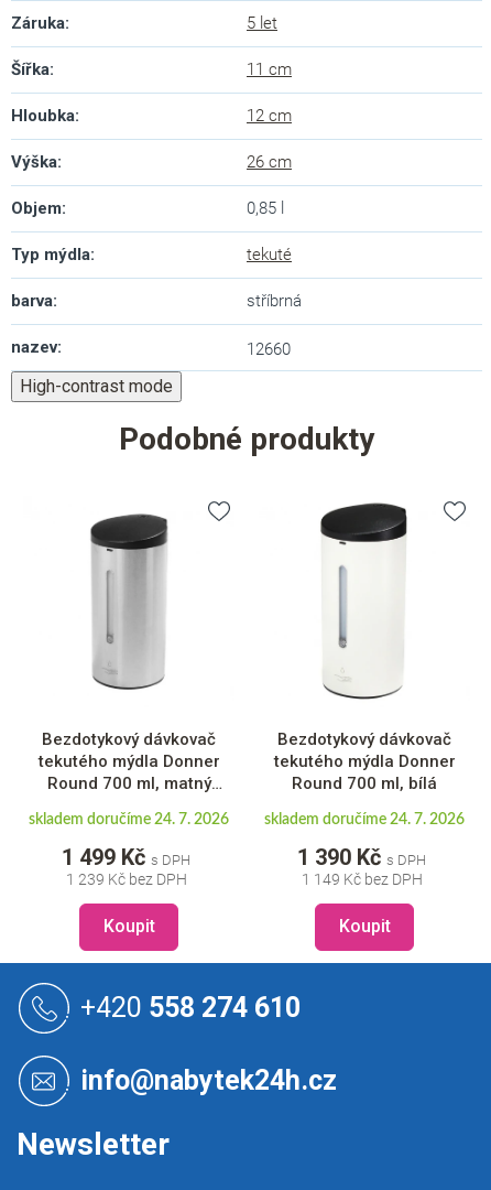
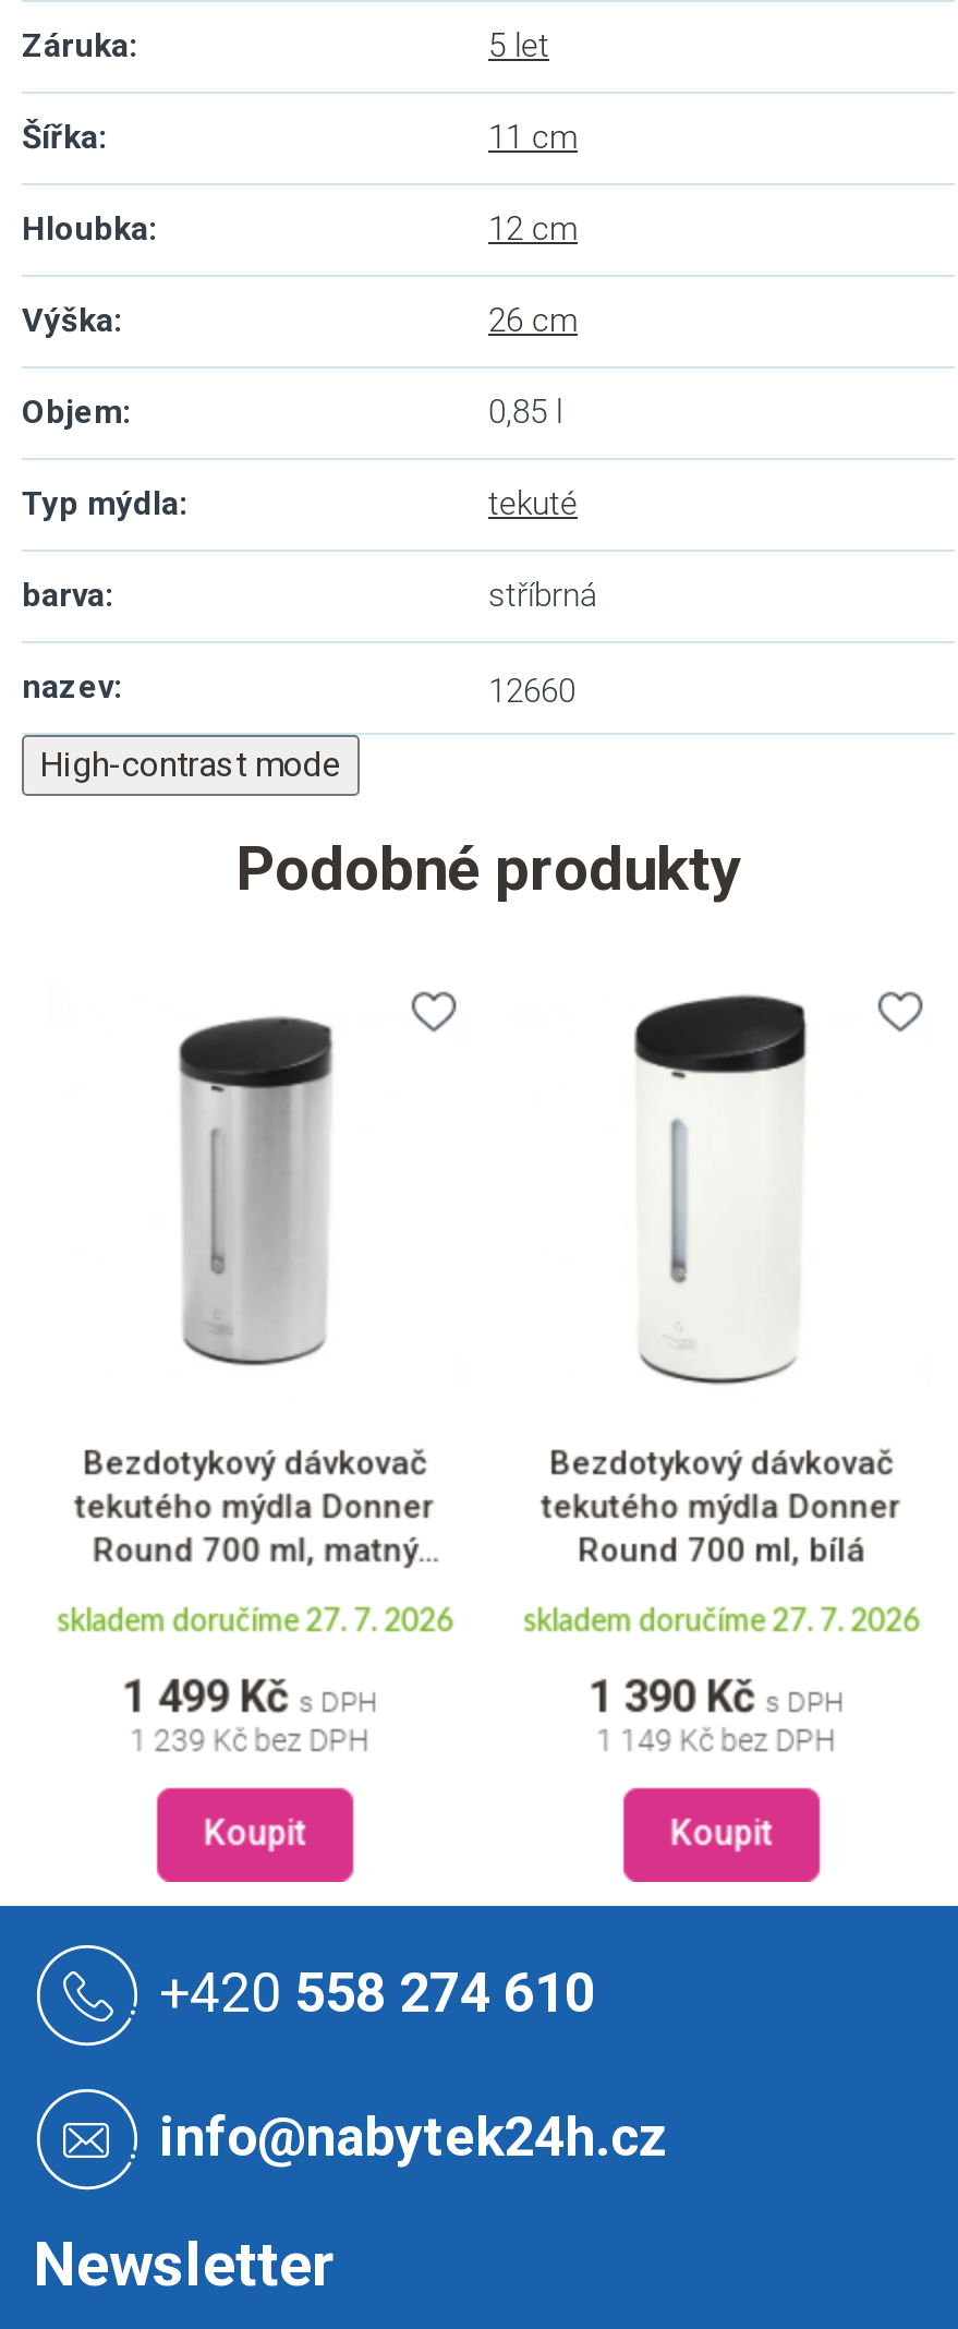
[29,812,229,827] skladem doručíme 24. 7. 2026 -> [57,1607,453,1637] skladem doručíme 27. 7. 2026
[264,812,465,827] skladem doručíme 24. 7. 2026 -> [523,1607,920,1637] skladem doručíme 27. 7. 2026

